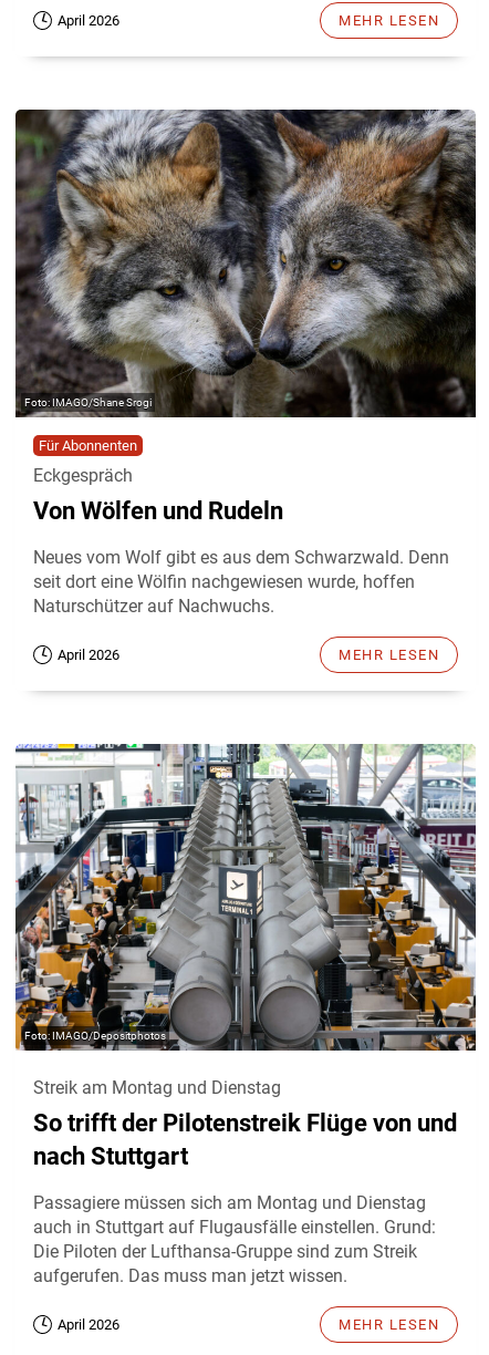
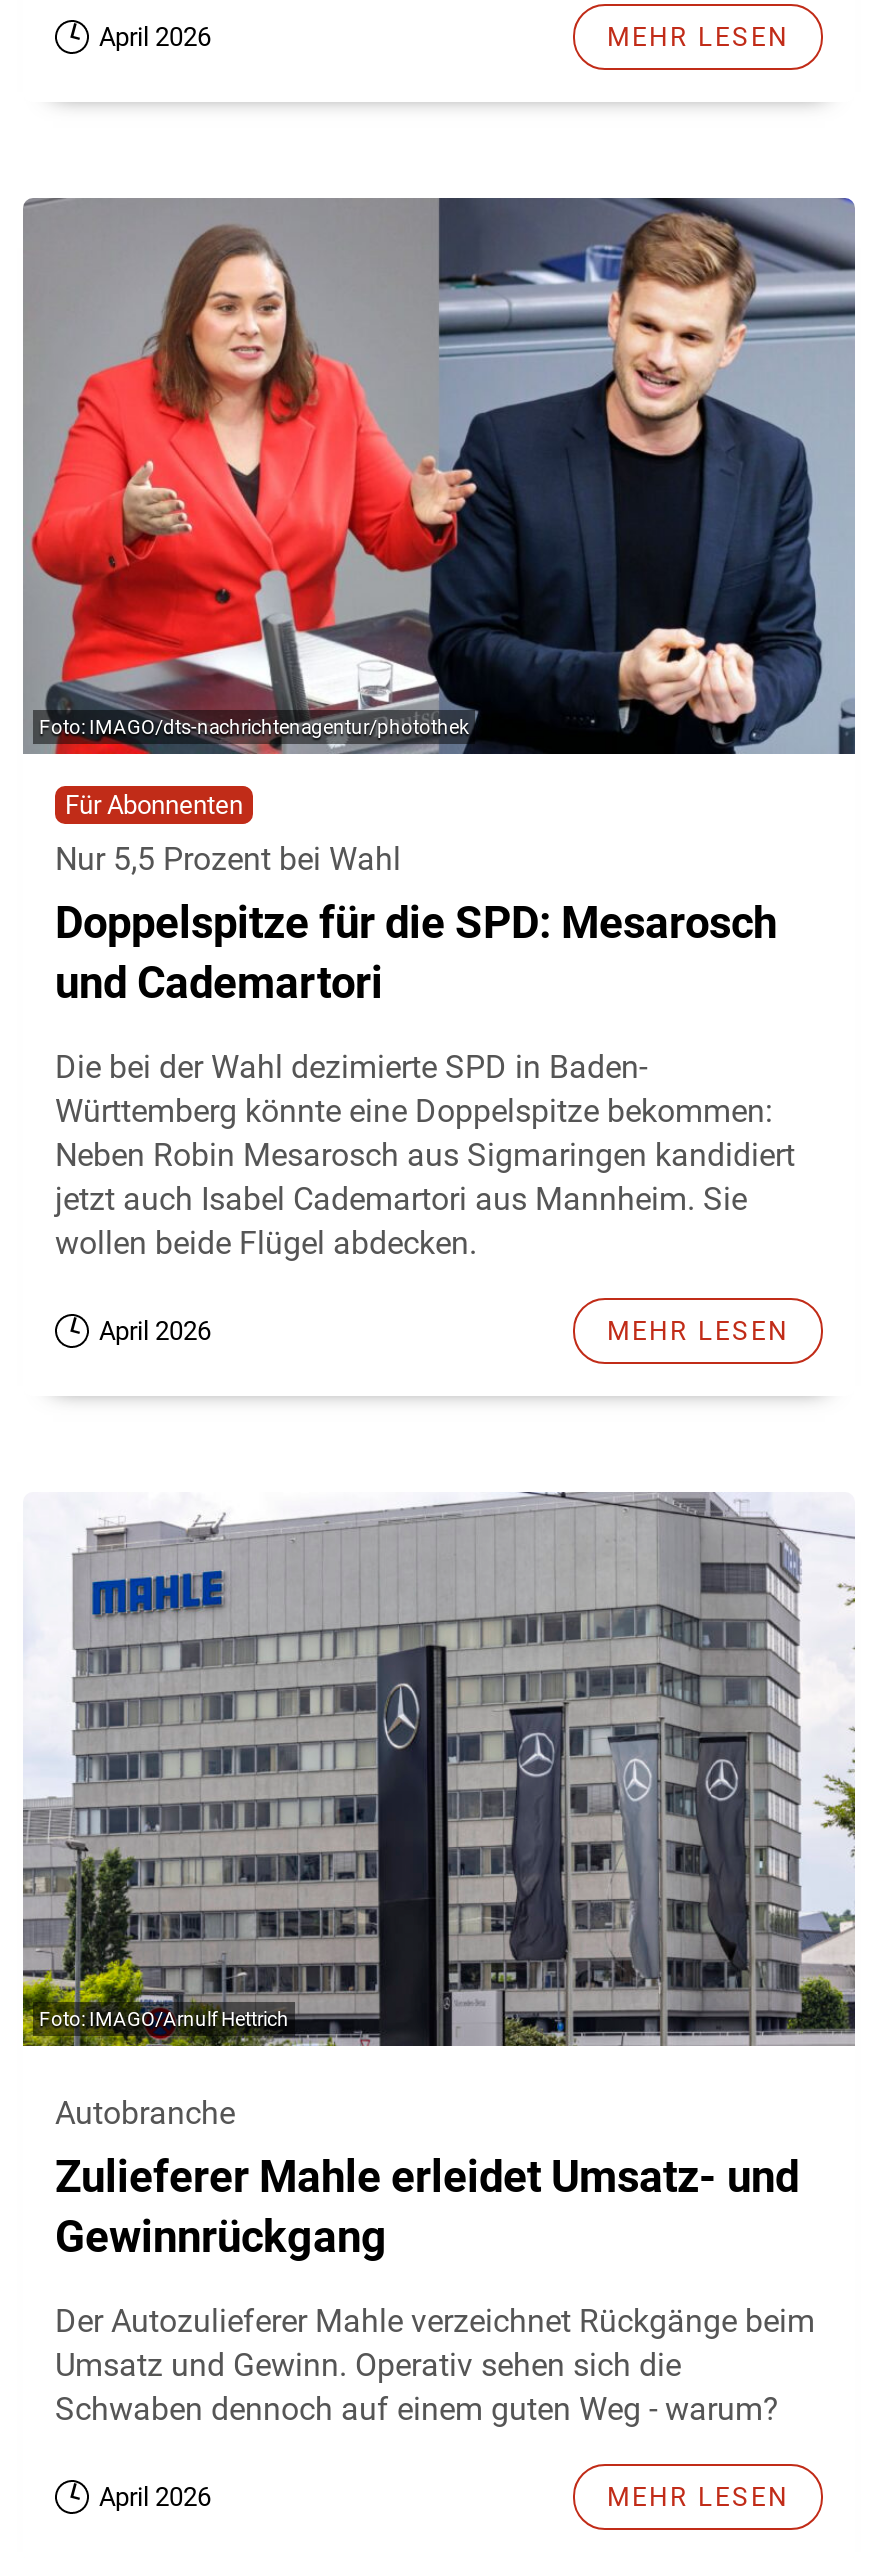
[15,108,477,418] [image] | IMAGO/Shane Srogi -> [25,196,857,756] [image] | IMAGO/dts-nachrichtenagentur/photothek
[33,465,283,524] Eckgespräch | Von Wölfen und Rudeln -> [55,839,777,1007] Nur 5,5 Prozent bei Wahl | Doppelspitze für die SPD: Mesarosch | und Cademartori
[33,546,449,616] Neues vom Wolf gibt es aus dem Schwarzwald. Denn | seit dort eine Wölfin nachgewiesen wurde, hoffen | Naturschützer auf Nachwuchs. -> [55,1047,795,1261] Die bei der Wahl dezimierte SPD in Baden- | Württemberg könnte eine Doppelspitze bekommen: | Neben Robin Mesarosch aus Sigmaringen kandidiert | jetzt auch Isabel Cademartori aus Mannheim. Sie | wollen beide Flügel abdecken.
moved [58,646,439,663] -> [99,1315,789,1345]: April 2026 | MEHR LESEN
[14,743,477,1052] [image] | IMAGO/Depositphotos -> [21,1492,855,2046] [image] | IMAGO/Arnulf Hettrich
[33,1077,457,1170] Streik am Montag und Dienstag | So trifft der Pilotenstreik Flüge von und | nach Stuttgart -> [55,2094,799,2262] Autobranche | Zulieferer Mahle erleidet Umsatz- und | Gewinnrückgang
[33,1192,436,1286] Passagiere müssen sich am Montag und Dienstag | auch in Stuttgart auf Flugausfälle einstellen. Grund: | Die Piloten der Lufthansa-Gruppe sind zum Streik | aufgerufen. Das muss man jetzt wissen. -> [55,2302,815,2428] Der Autozulieferer Mahle verzeichnet Rückgänge beim | Umsatz und Gewinn. Operativ sehen sich die | Schwaben dennoch auf einem guten Weg - warum?

